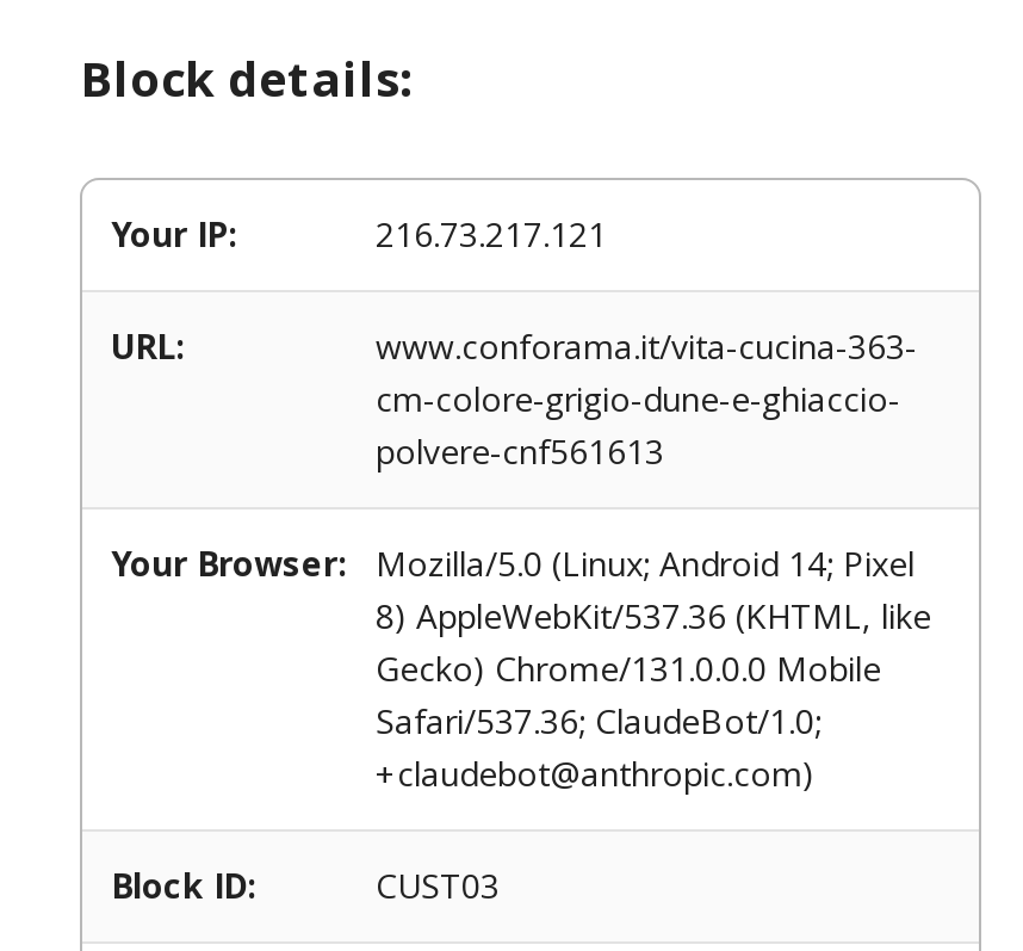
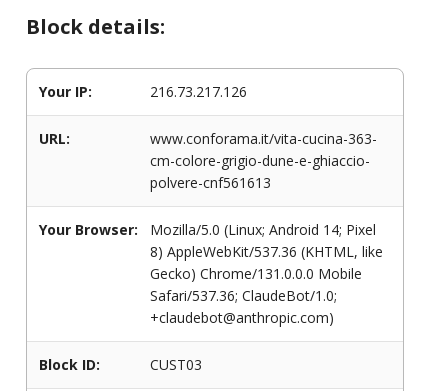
[376,211,607,257] 216.73.217.121 -> [150,82,247,101] 216.73.217.126

